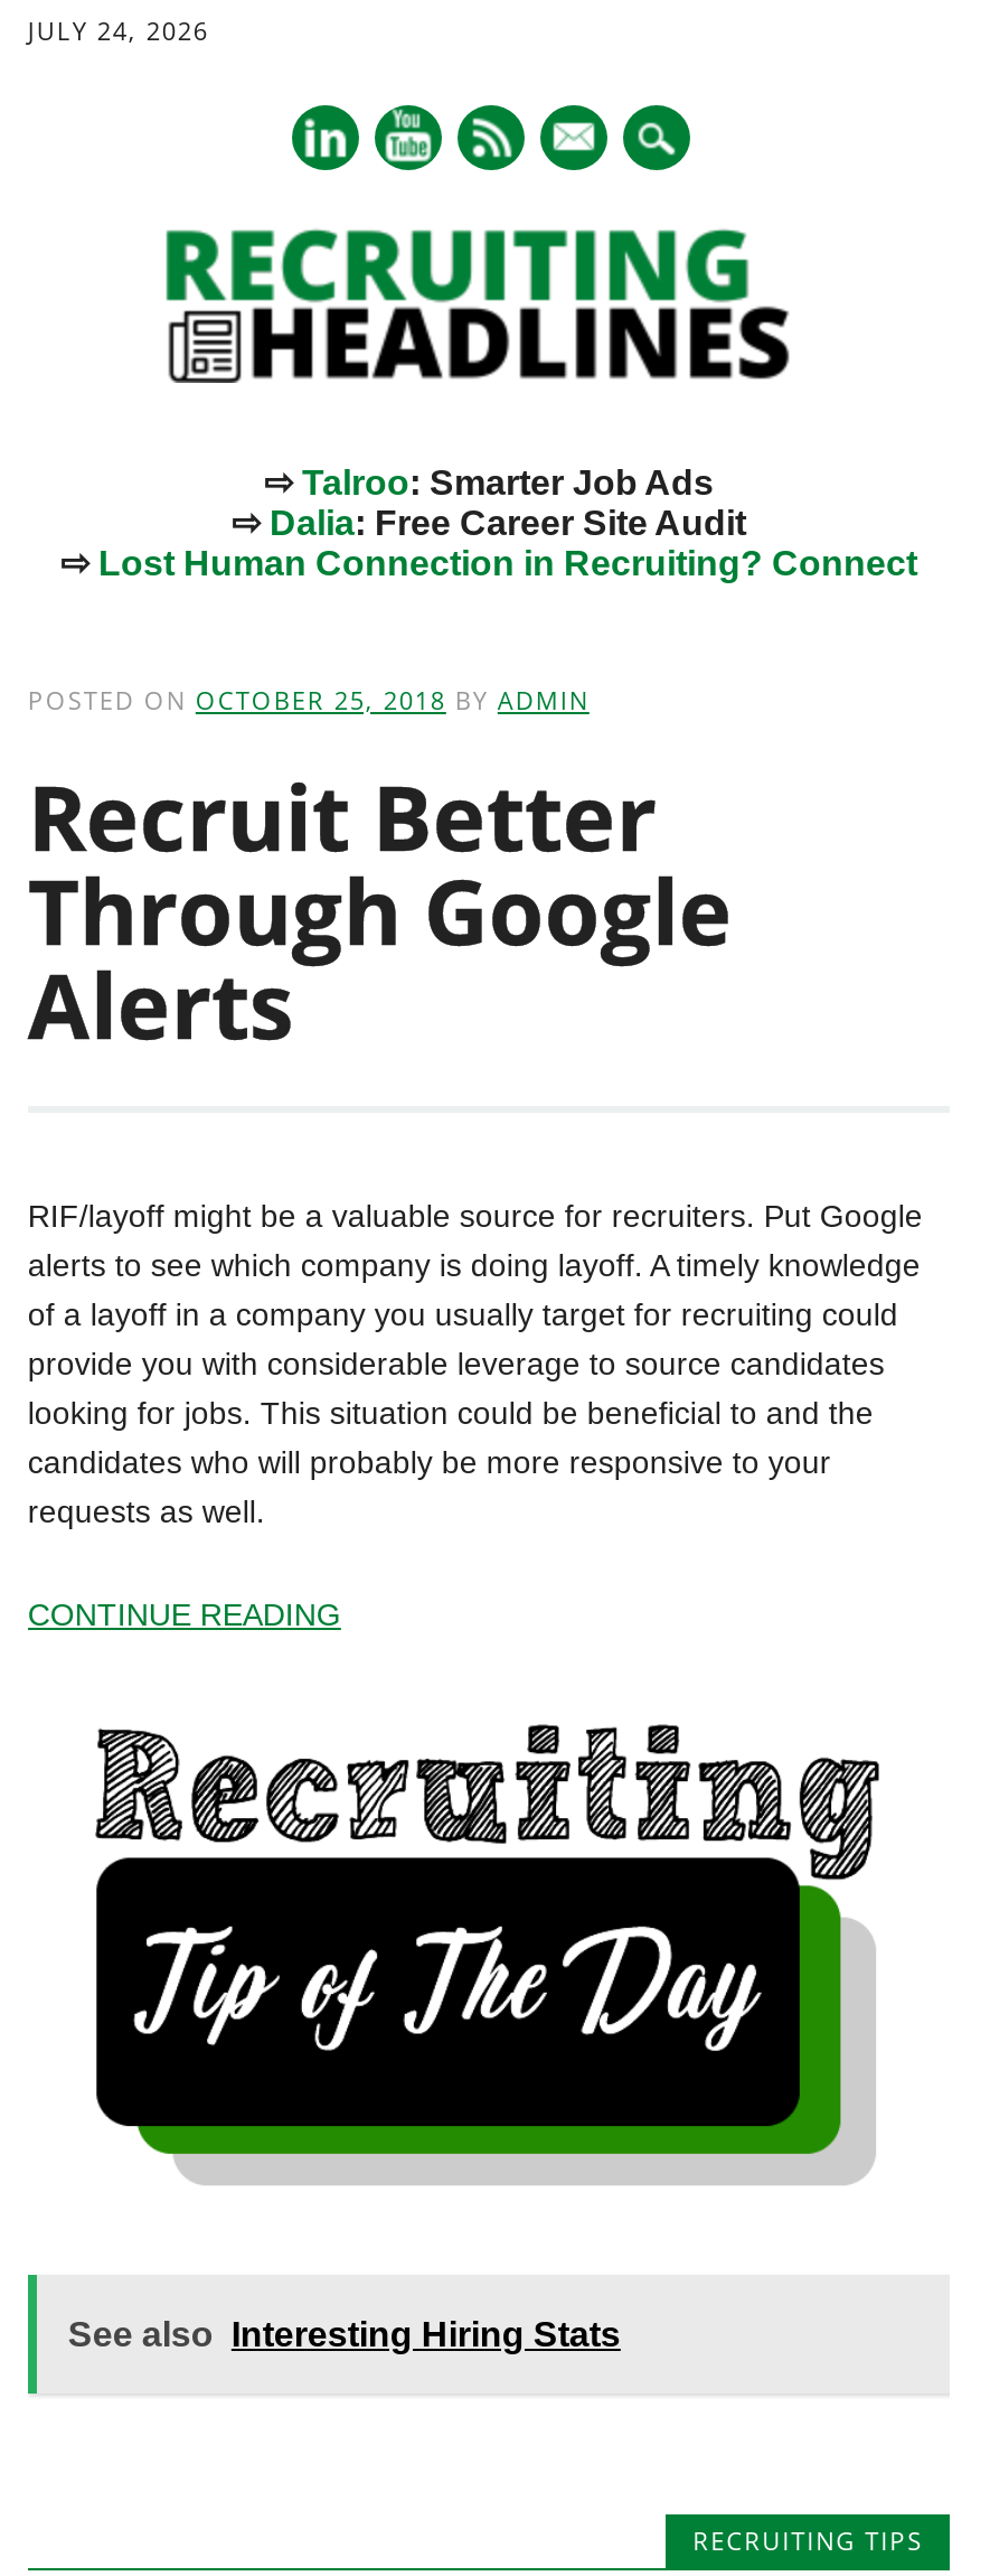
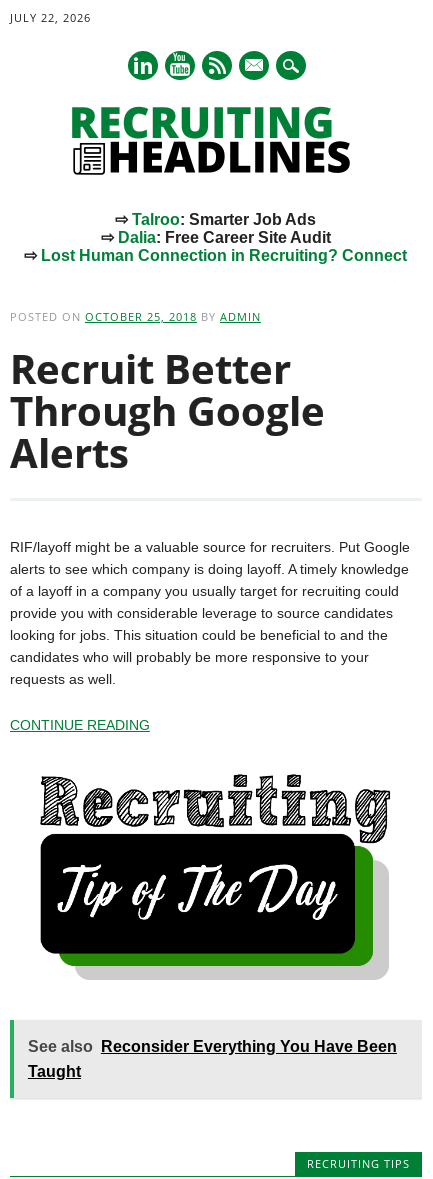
[28,13,209,47] JULY 24, 2026 -> [10,10,91,25] JULY 22, 2026
[68,2314,621,2352] See also Interesting Hiring Stats -> [28,1037,397,1079] See also Reconsider Everything You Have Been | Taught

